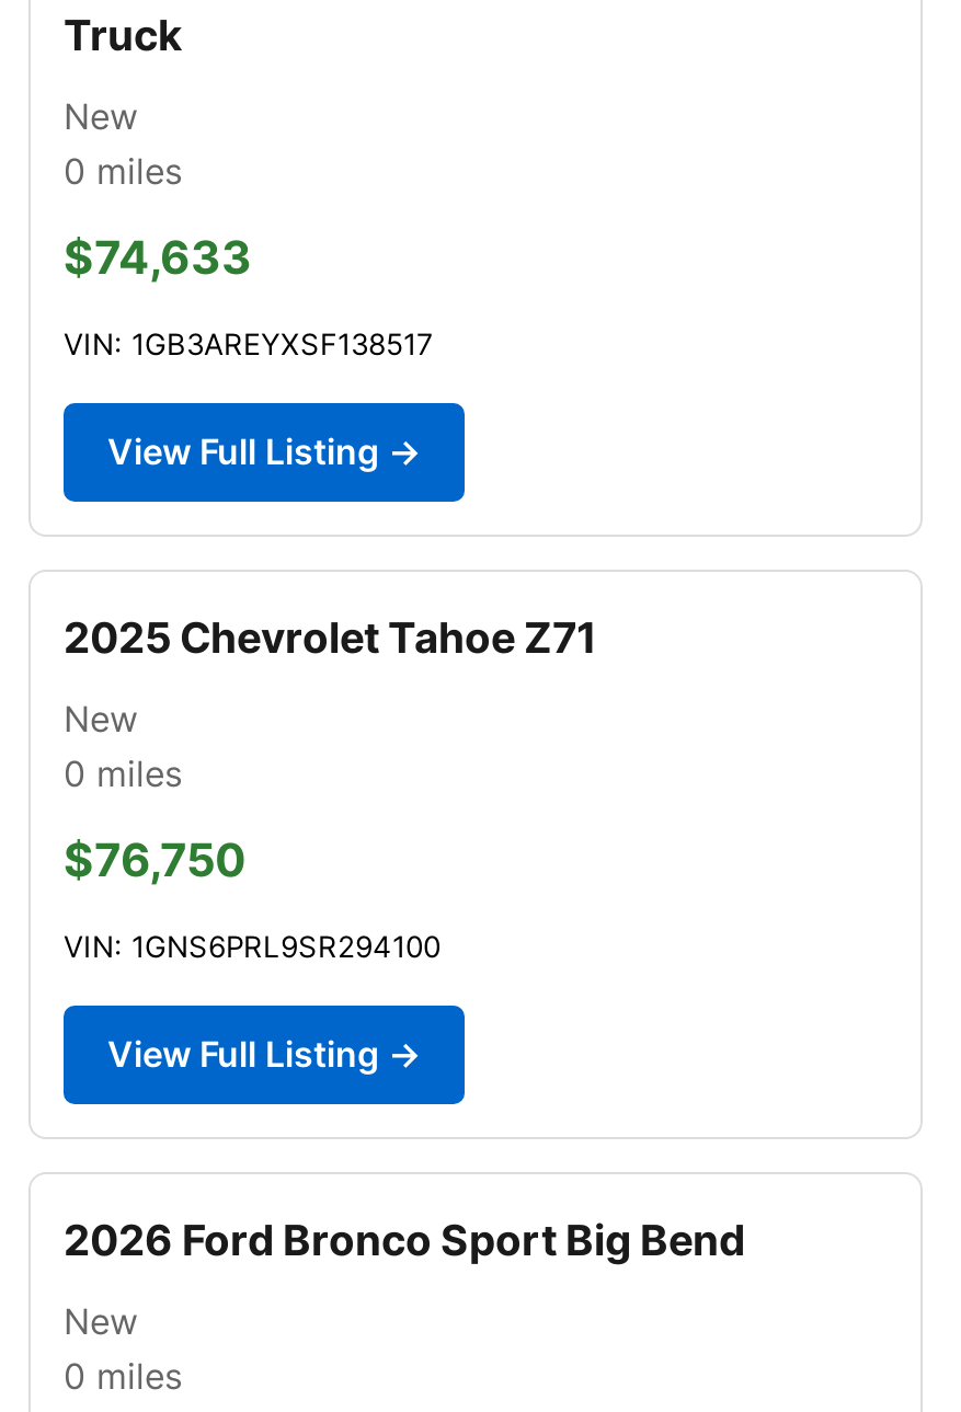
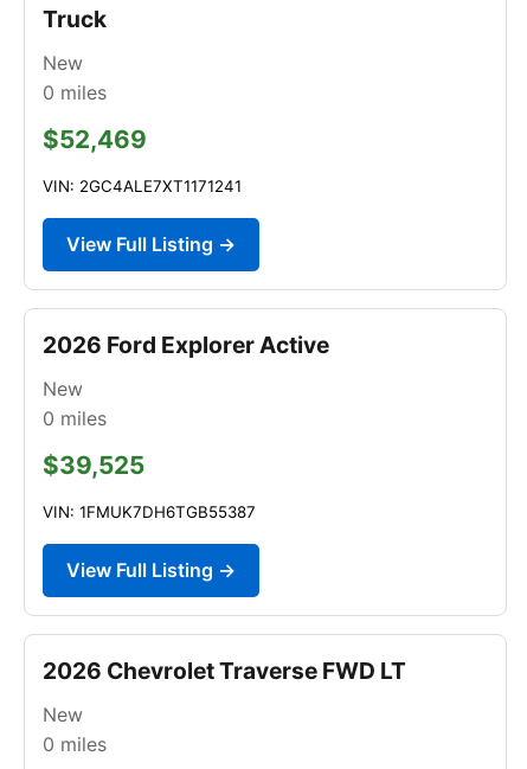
[64,230,252,285] $74,633 -> [43,124,147,154] $52,469
[64,326,434,361] VIN: 1GB3AREYXSF138517 -> [43,176,242,195] VIN: 2GC4ALE7XT1171241
[64,611,596,664] 2025 Chevrolet Tahoe Z71 -> [43,330,329,359] 2026 Ford Explorer Active
[64,832,245,887] $76,750 -> [43,450,144,480] $39,525
[64,929,441,964] VIN: 1GNS6PRL9SR294100 -> [43,502,256,521] VIN: 1FMUK7DH6TGB55387
[64,1214,745,1266] 2026 Ford Bronco Sport Big Bend -> [43,656,406,685] 2026 Chevrolet Traverse FWD LT

